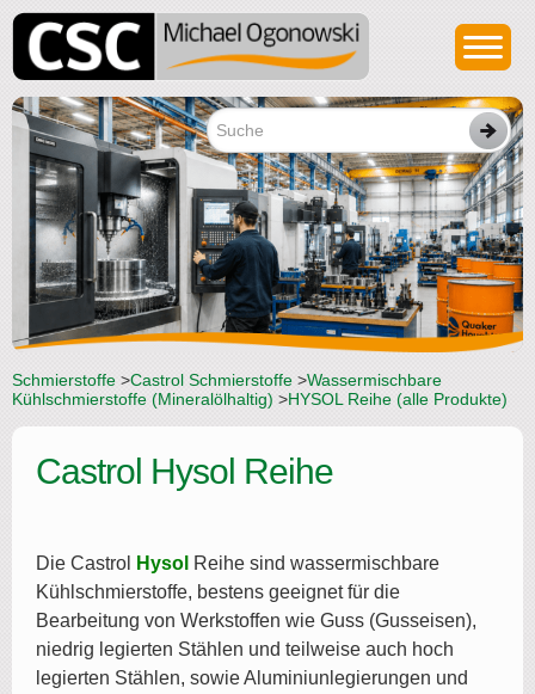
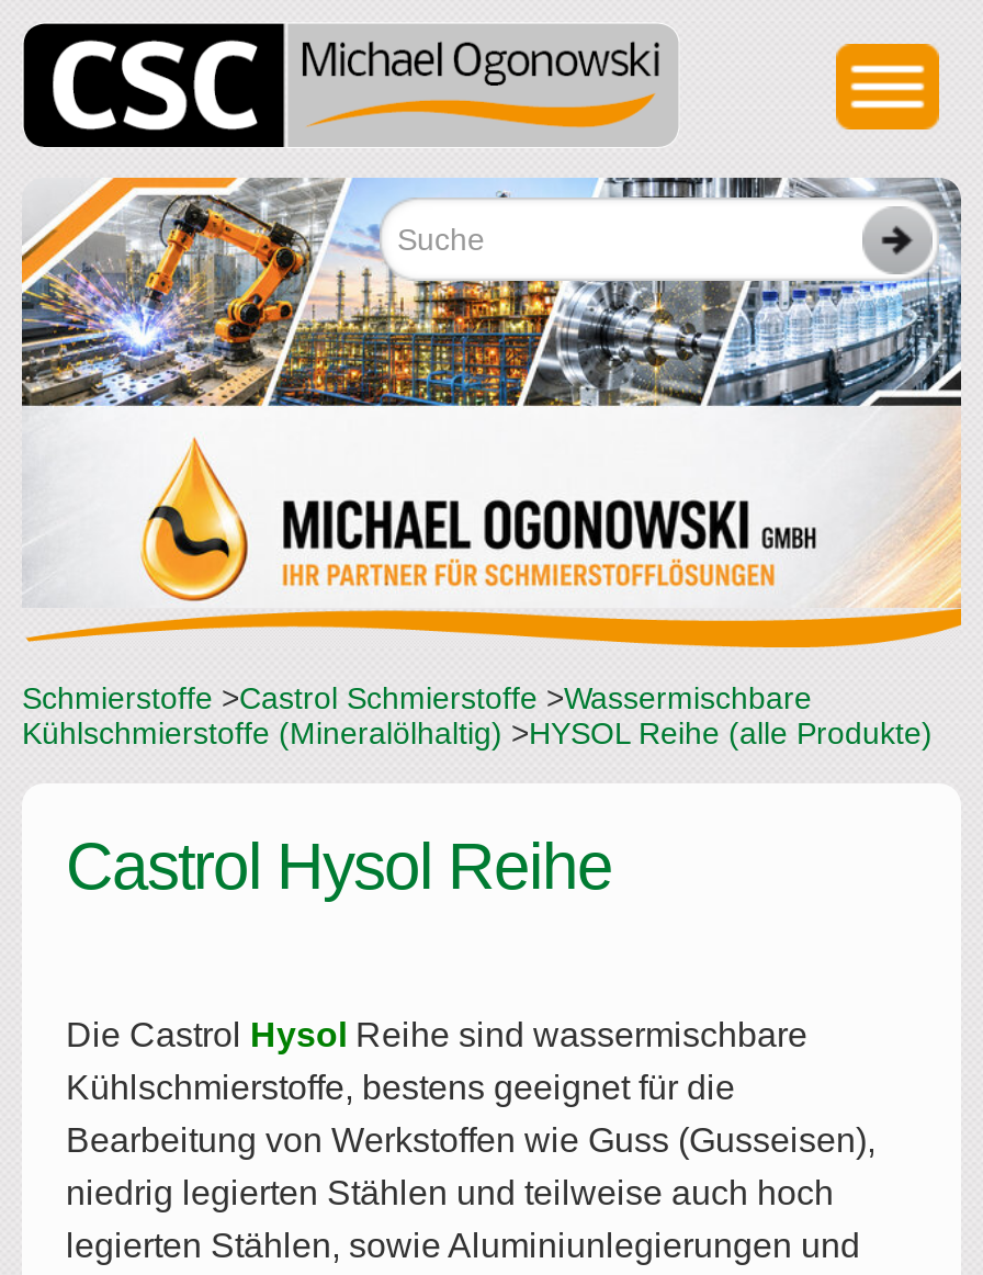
[11,96,524,345] [image] -> [20,176,963,634] [image]

